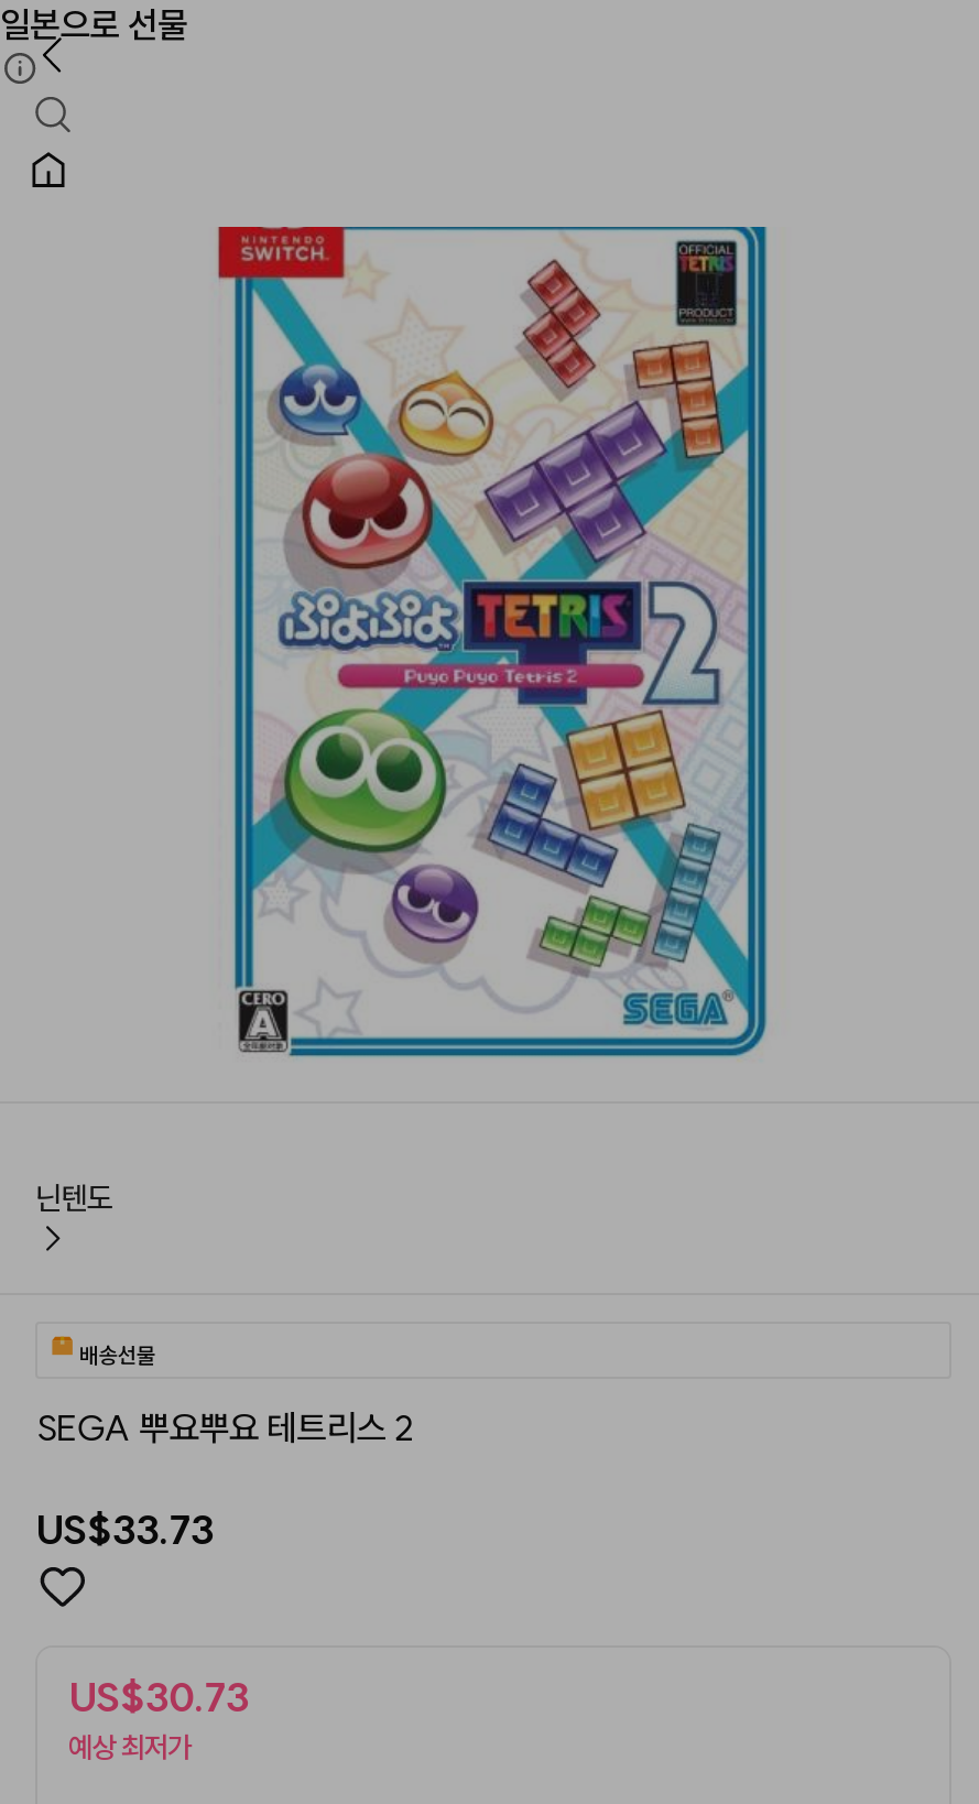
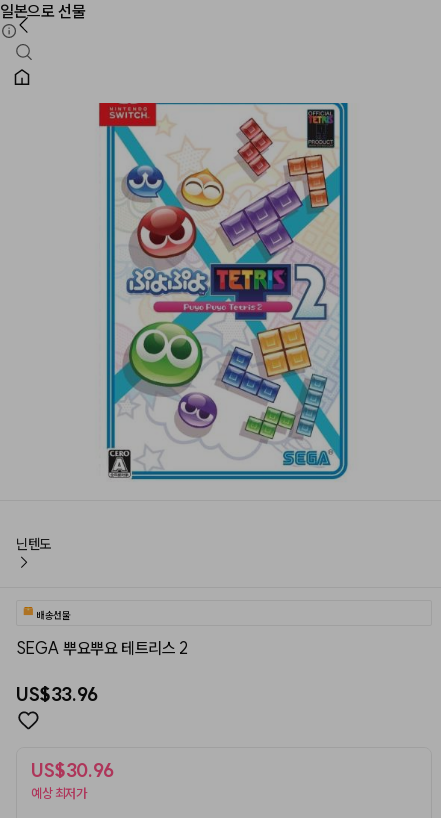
[35,1504,213,1555] US$33.73 -> [16,683,98,706] US$33.96
[68,1672,248,1723] US$30.73 -> [31,759,114,782] US$30.96

